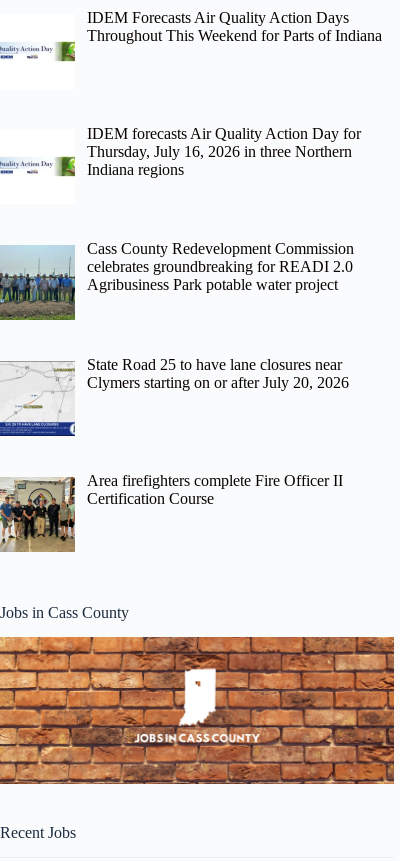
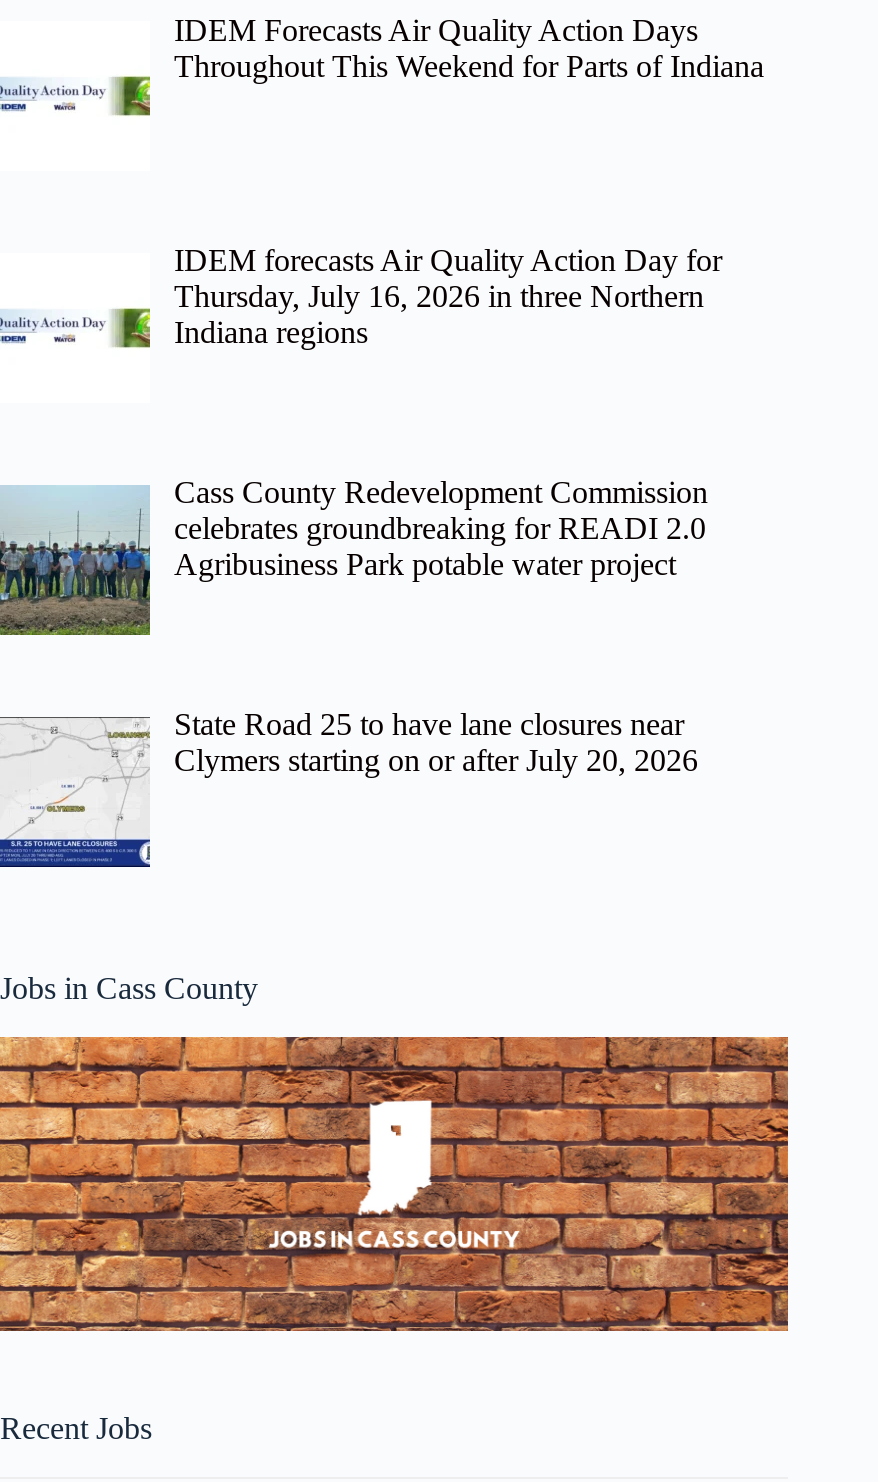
[3,472,343,553] [image] | Area firefighters complete Fire Officer II | Certification Course -> none

